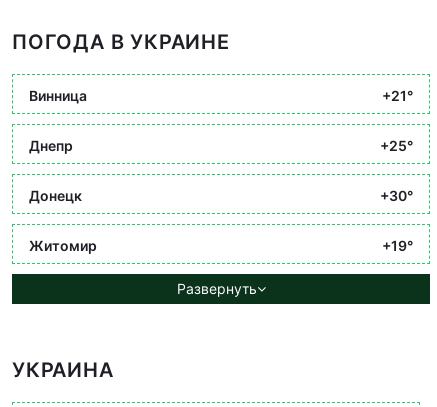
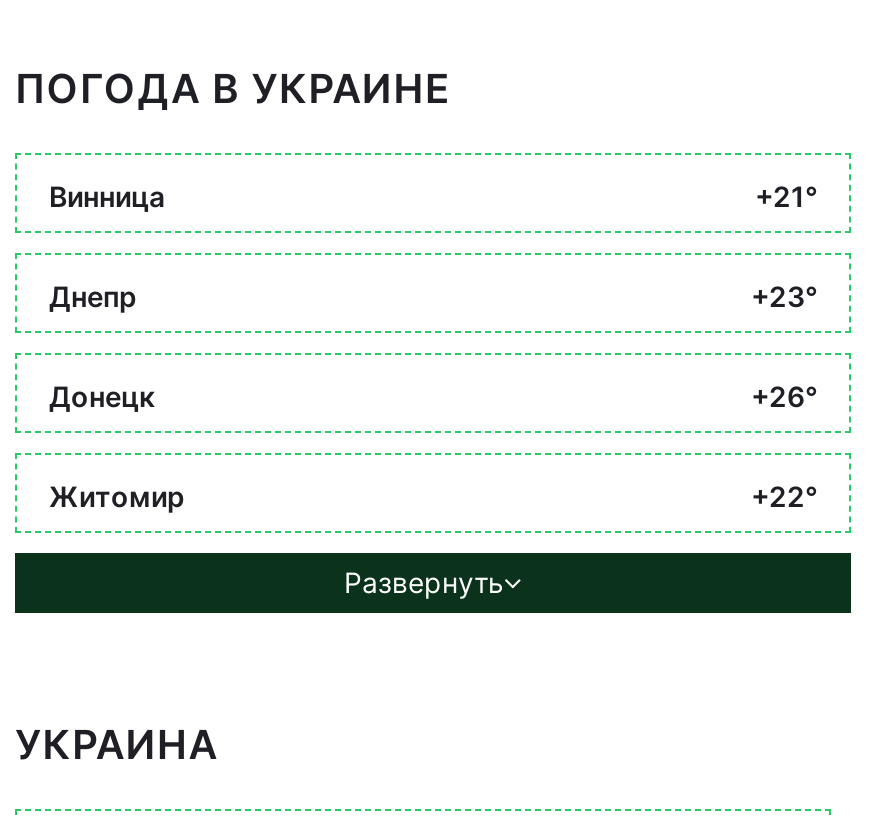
[380,136,413,153] +25° -> [751,278,817,312] +23°
[380,186,413,203] +30° -> [751,378,817,412] +26°
[382,236,413,253] +19° -> [751,478,817,512] +22°

